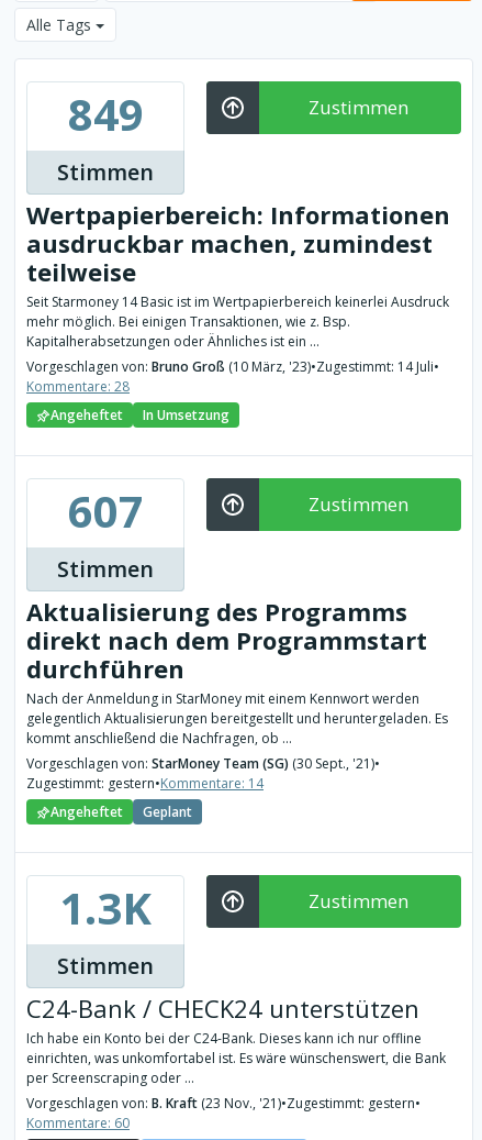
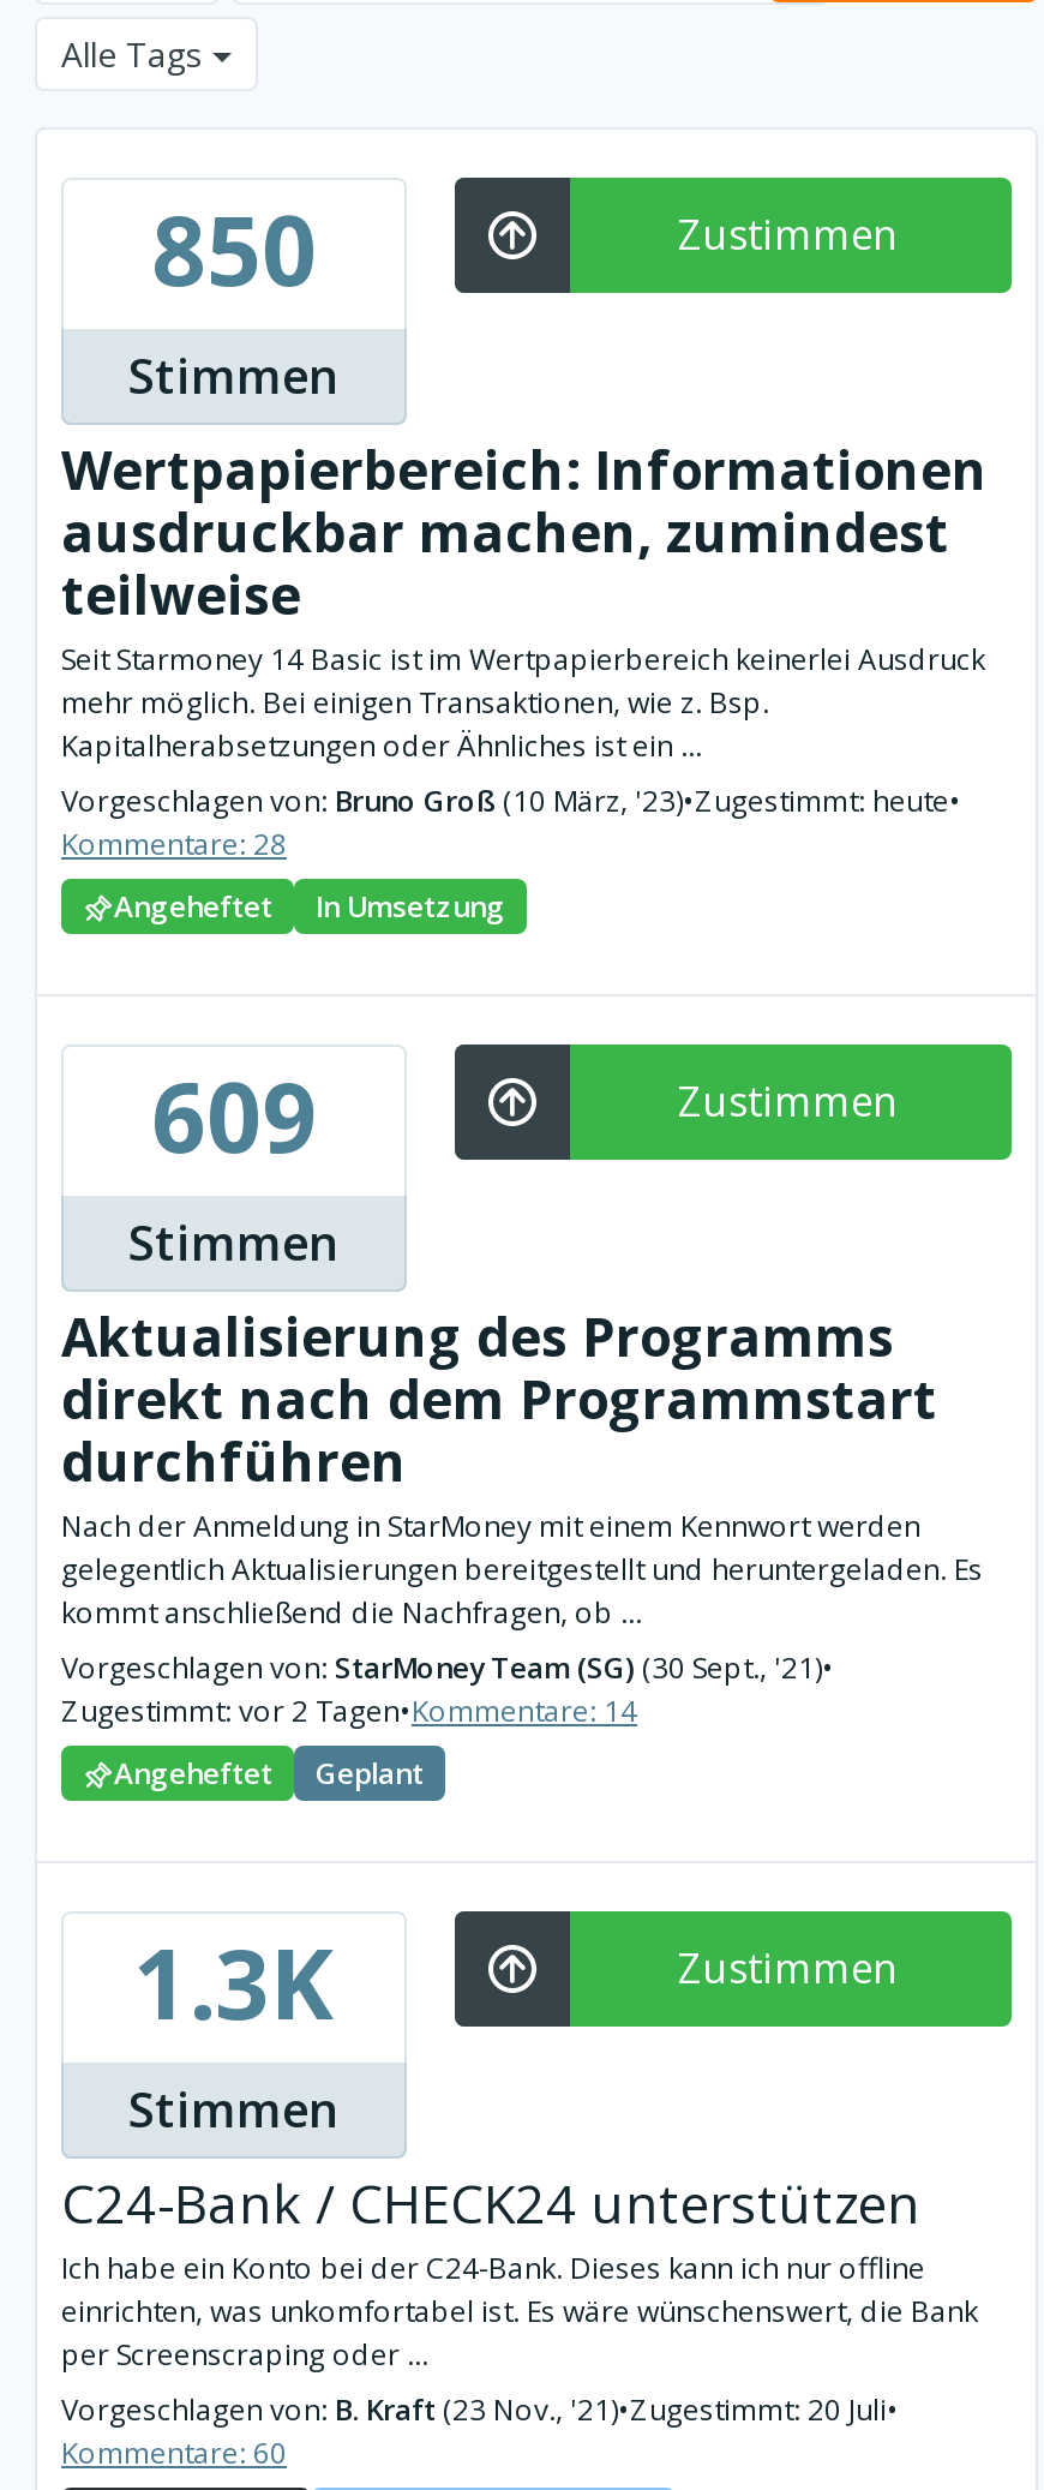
[68,84,143,144] 849 -> [151,182,317,315] 850
[26,357,439,376] Vorgeschlagen von: Bruno Groß (10 März, '23)•Zugestimmt: 14 Juli• -> [61,780,961,821] Vorgeschlagen von: Bruno Groß (10 März, '23)•Zugestimmt: heute•
[68,480,143,541] 607 -> [151,1049,317,1181] 609
[26,774,264,793] Zugestimmt: gestern•Kommentare: 14 -> [61,1690,637,1731] Zugestimmt: vor 2 Tagen•Kommentare: 14
[26,1094,421,1113] Vorgeschlagen von: B. Kraft (23 Nov., '21) •Zugestimmt: gestern• -> [61,2389,899,2430] Vorgeschlagen von: B. Kraft (23 Nov., '21) •Zugestimmt: 20 Juli•

